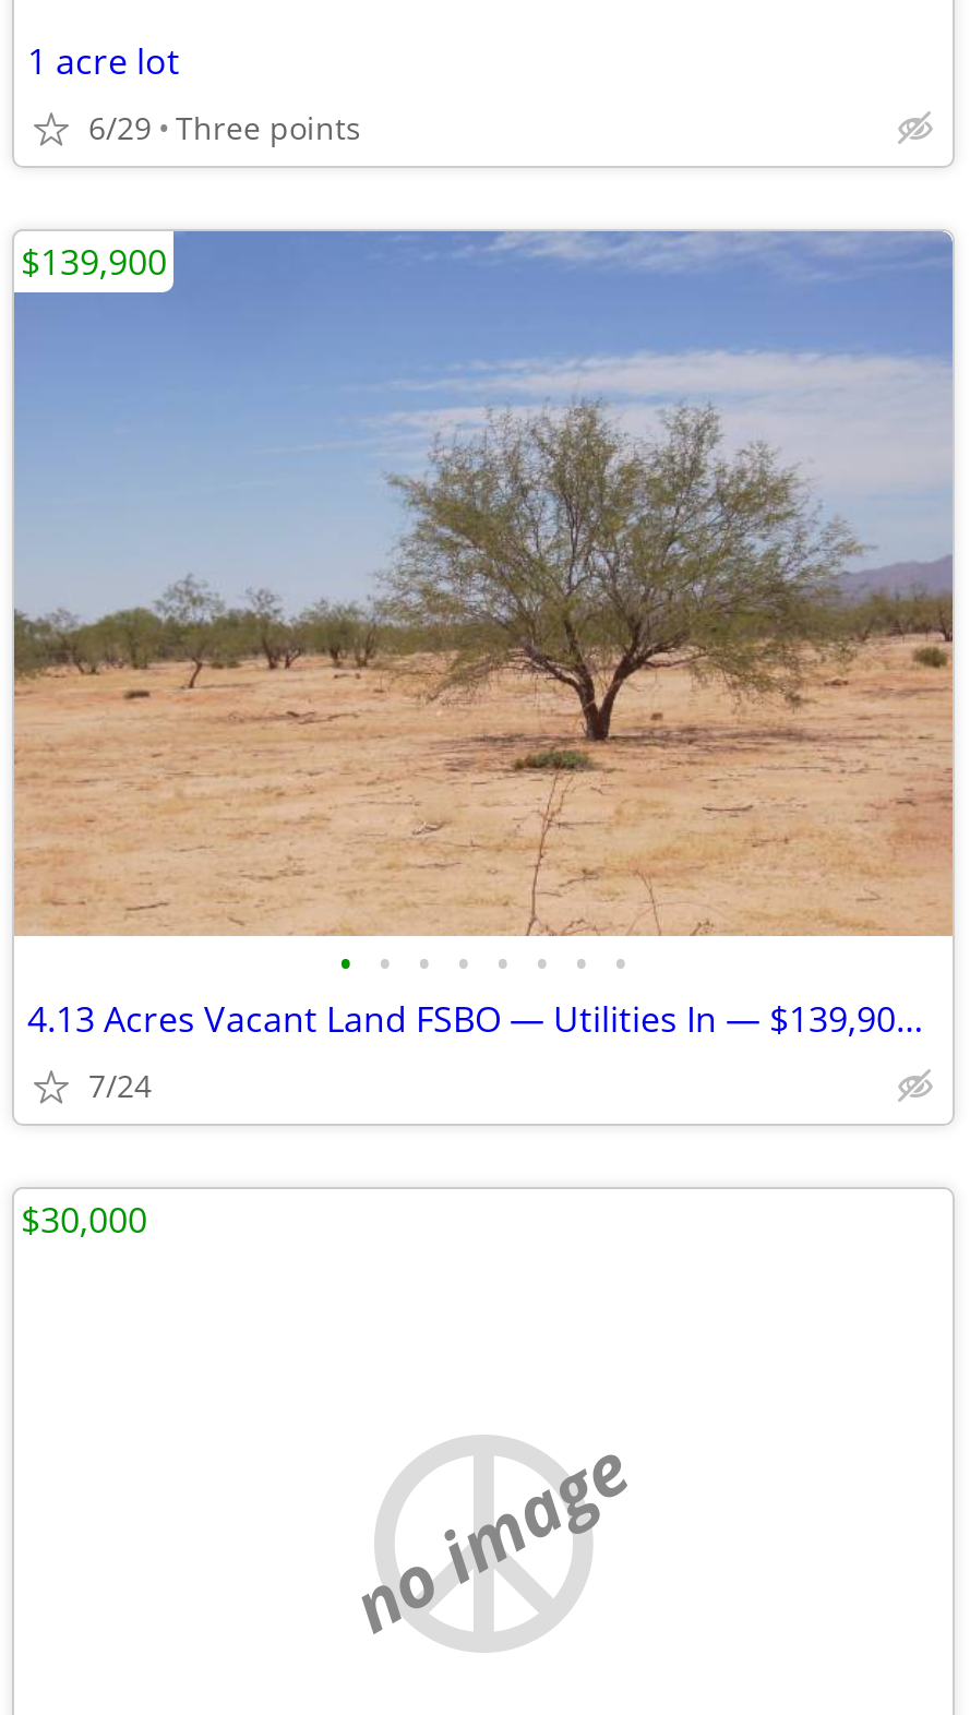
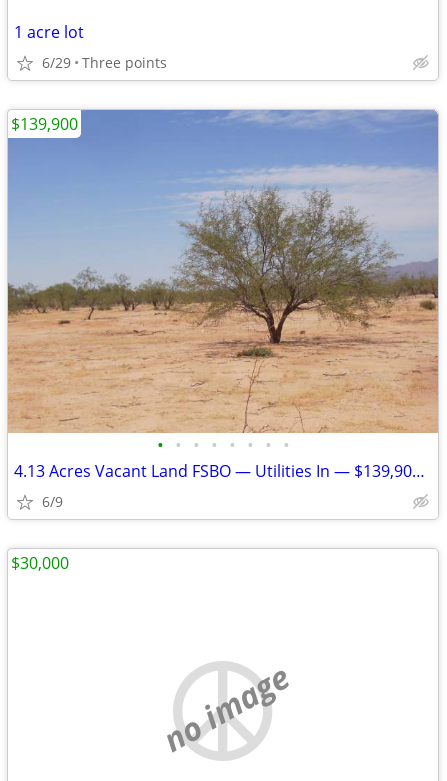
[88,1065,152,1106] 7/24 -> [42,492,63,511] 6/9

